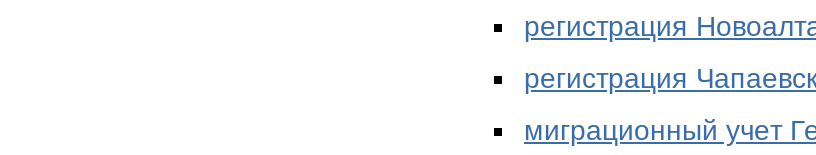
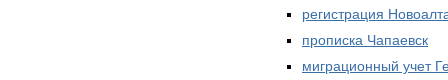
[524,61,816,93] регистрация Чапаевск -> [302,32,428,48] прописка Чапаевск

